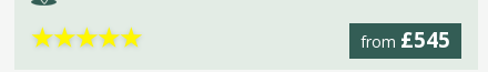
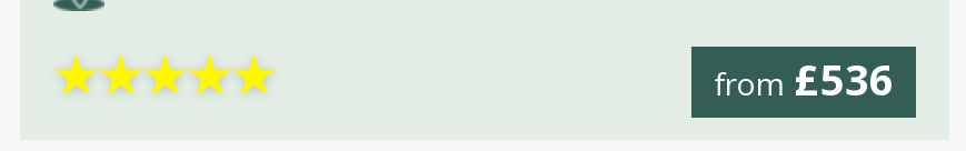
[360,26,450,54] from £545 -> [714,52,894,109] from £536

